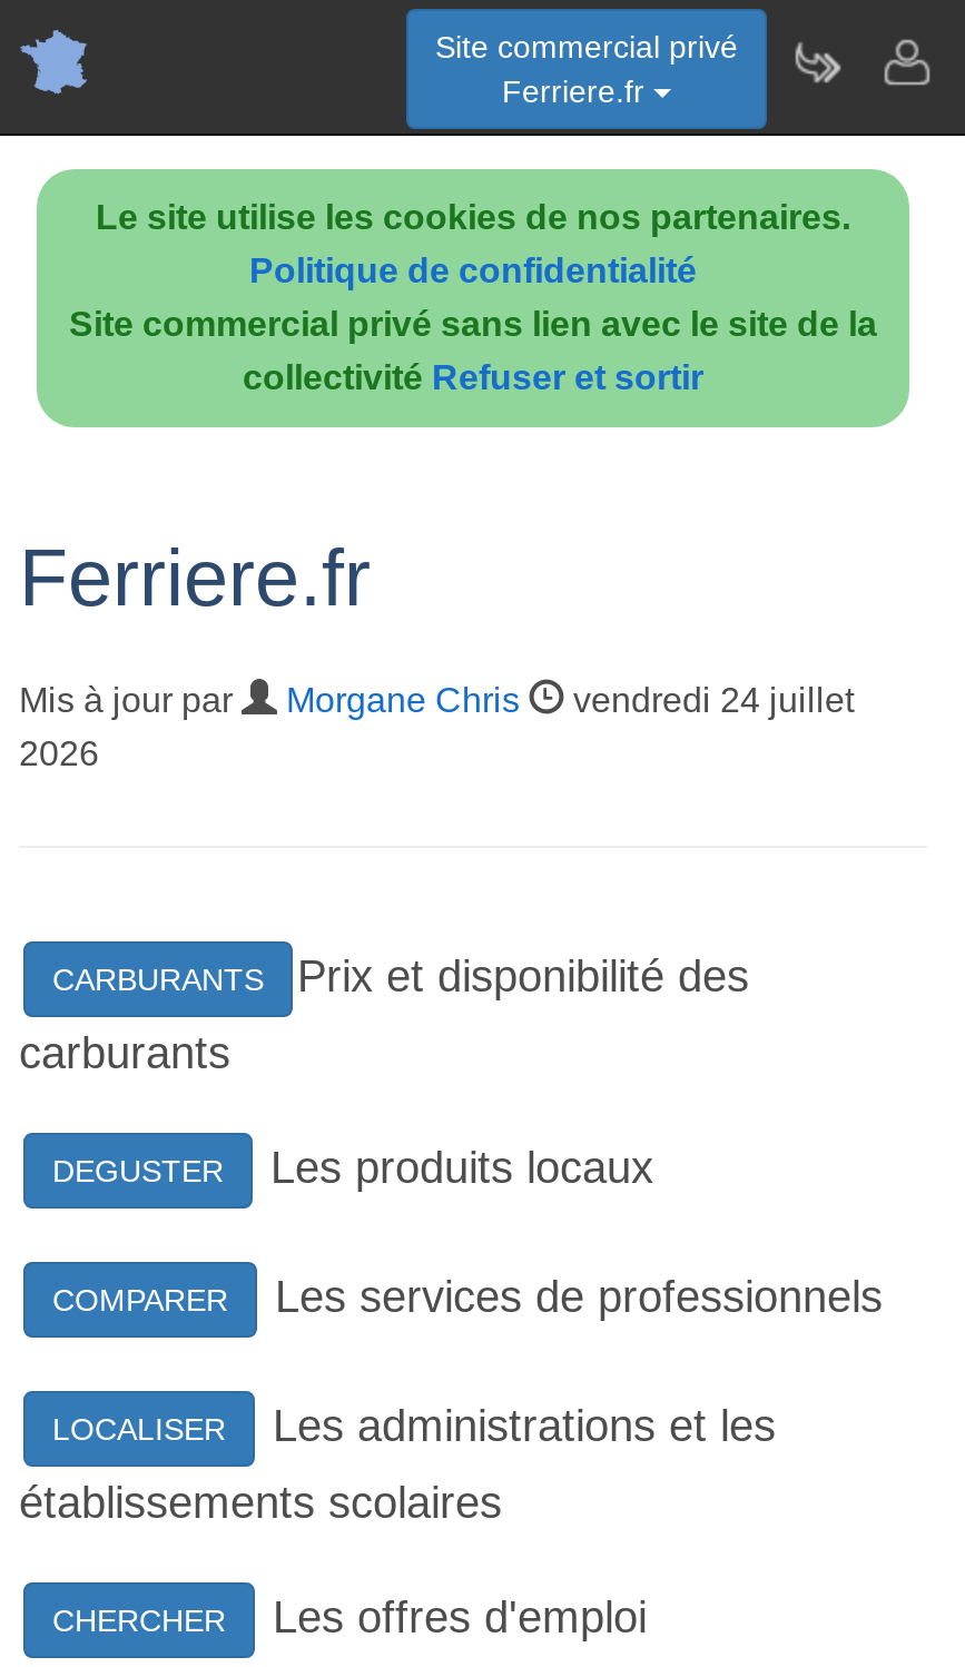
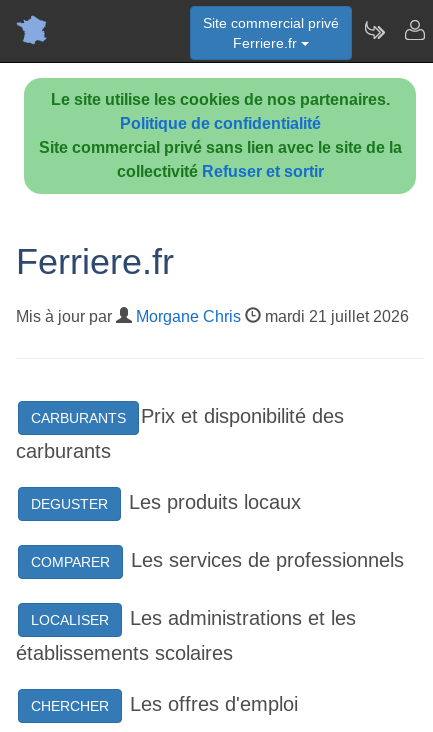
[19,681,854,772] vendredi 24 juillet | 2026 -> [261,308,409,325] mardi 21 juillet 2026

